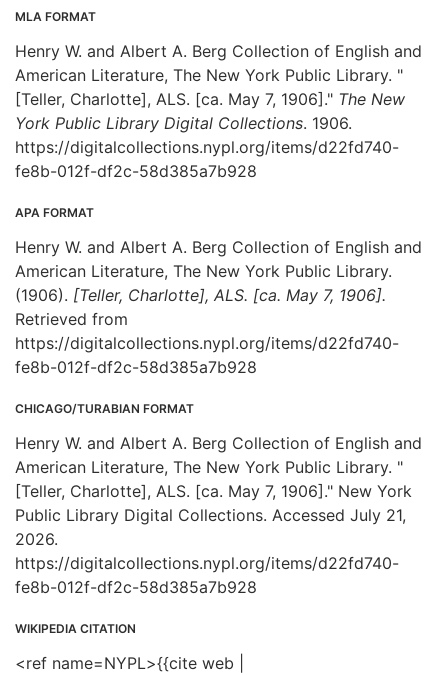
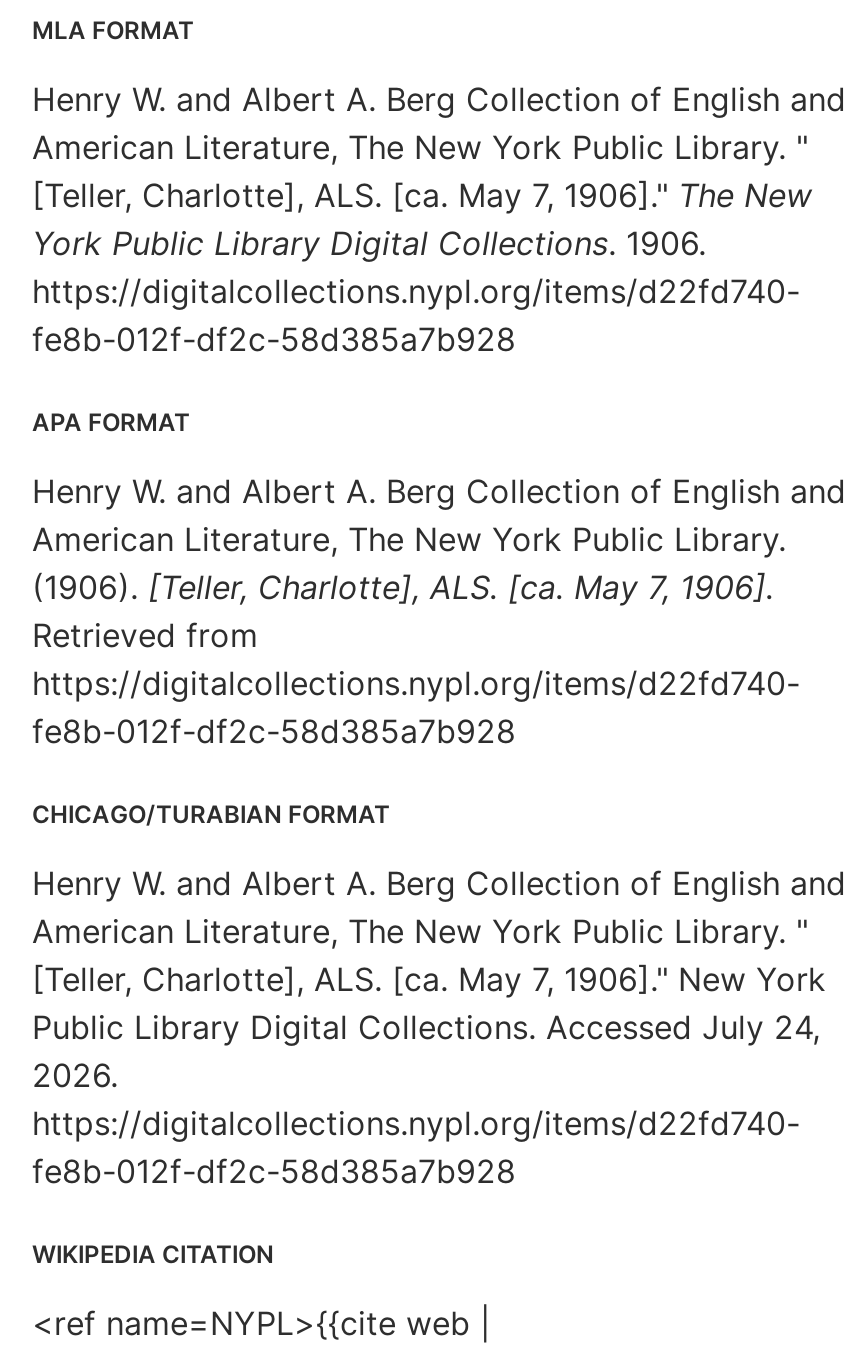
[15,505,406,525] Public Library Digital Collections. Accessed July 21, -> [32,1007,820,1047] Public Library Digital Collections. Accessed July 24,

